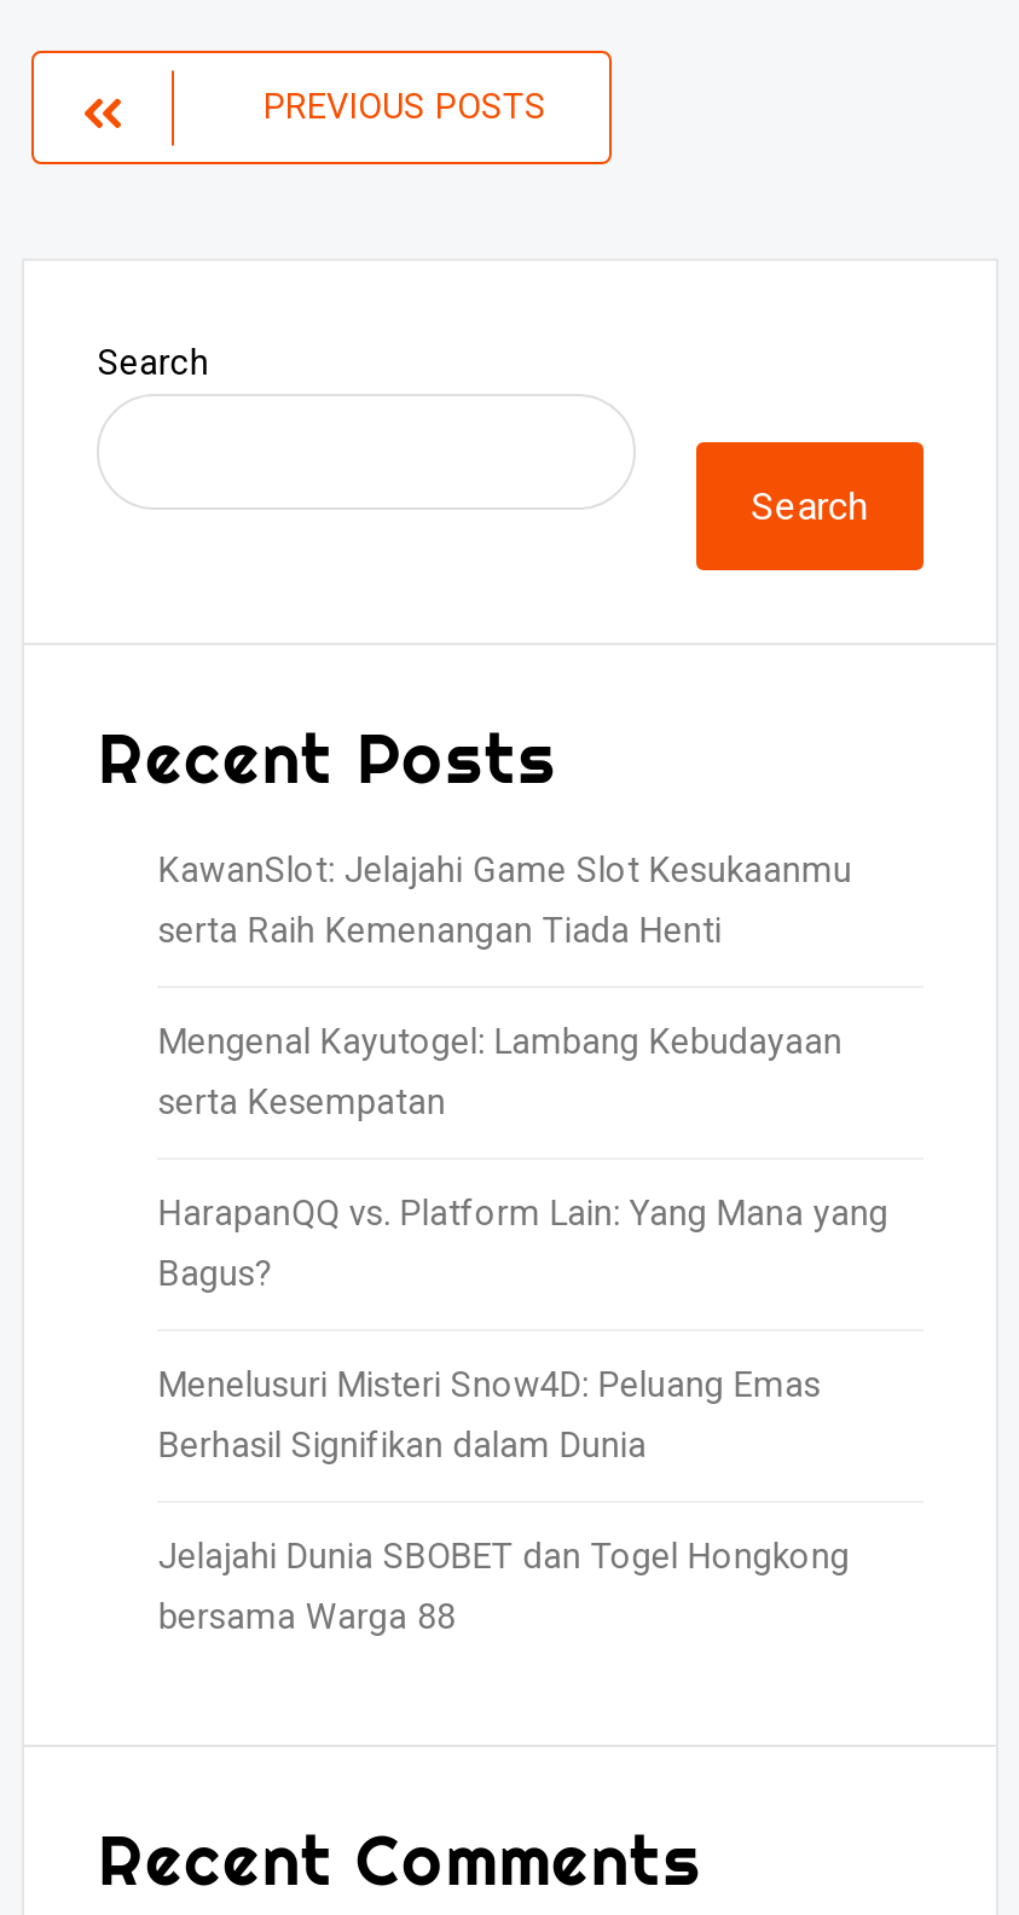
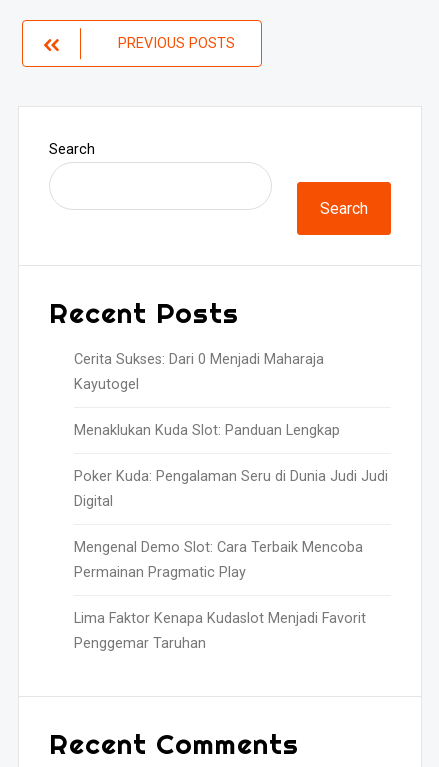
[158,851,888,1638] KawanSlot: Jelajahi Game Slot Kesukaanmu | serta Raih Kemenangan Tiada Henti | Mengenal Kayutogel: Lambang Kebudayaan | serta Kesempatan | HarapanQQ vs. Platform Lain: Yang Mana yang | Bagus? | Menelusuri Misteri Snow4D: Peluang Emas | Berhasil Signifikan dalam Dunia | Jelajahi Dunia SBOBET dan Togel Hongkong | bersama Warga 88 -> [74,351,388,652] Cerita Sukses: Dari 0 Menjadi Maharaja | Kayutogel | Menaklukan Kuda Slot: Panduan Lengkap | Poker Kuda: Pengalaman Seru di Dunia Judi Judi | Digital | Mengenal Demo Slot: Cara Terbaik Mencoba | Permainan Pragmatic Play | Lima Faktor Kenapa Kudaslot Menjadi Favorit | Penggemar Taruhan

